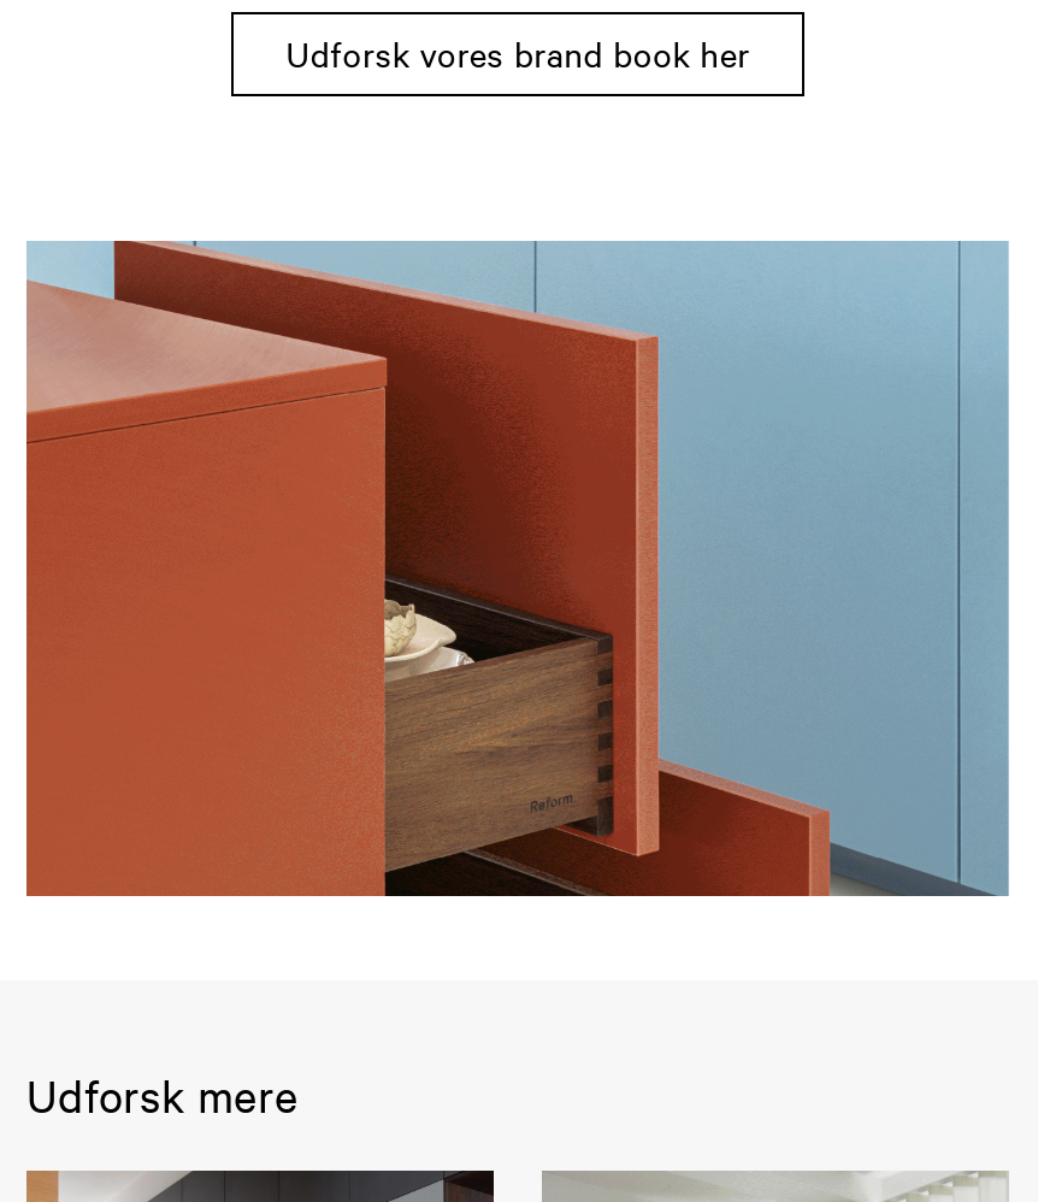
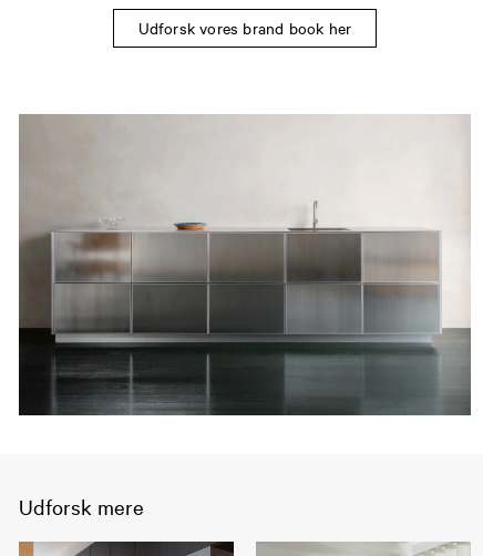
[24,241,1009,898] [image] -> [18,114,472,416] [image]

